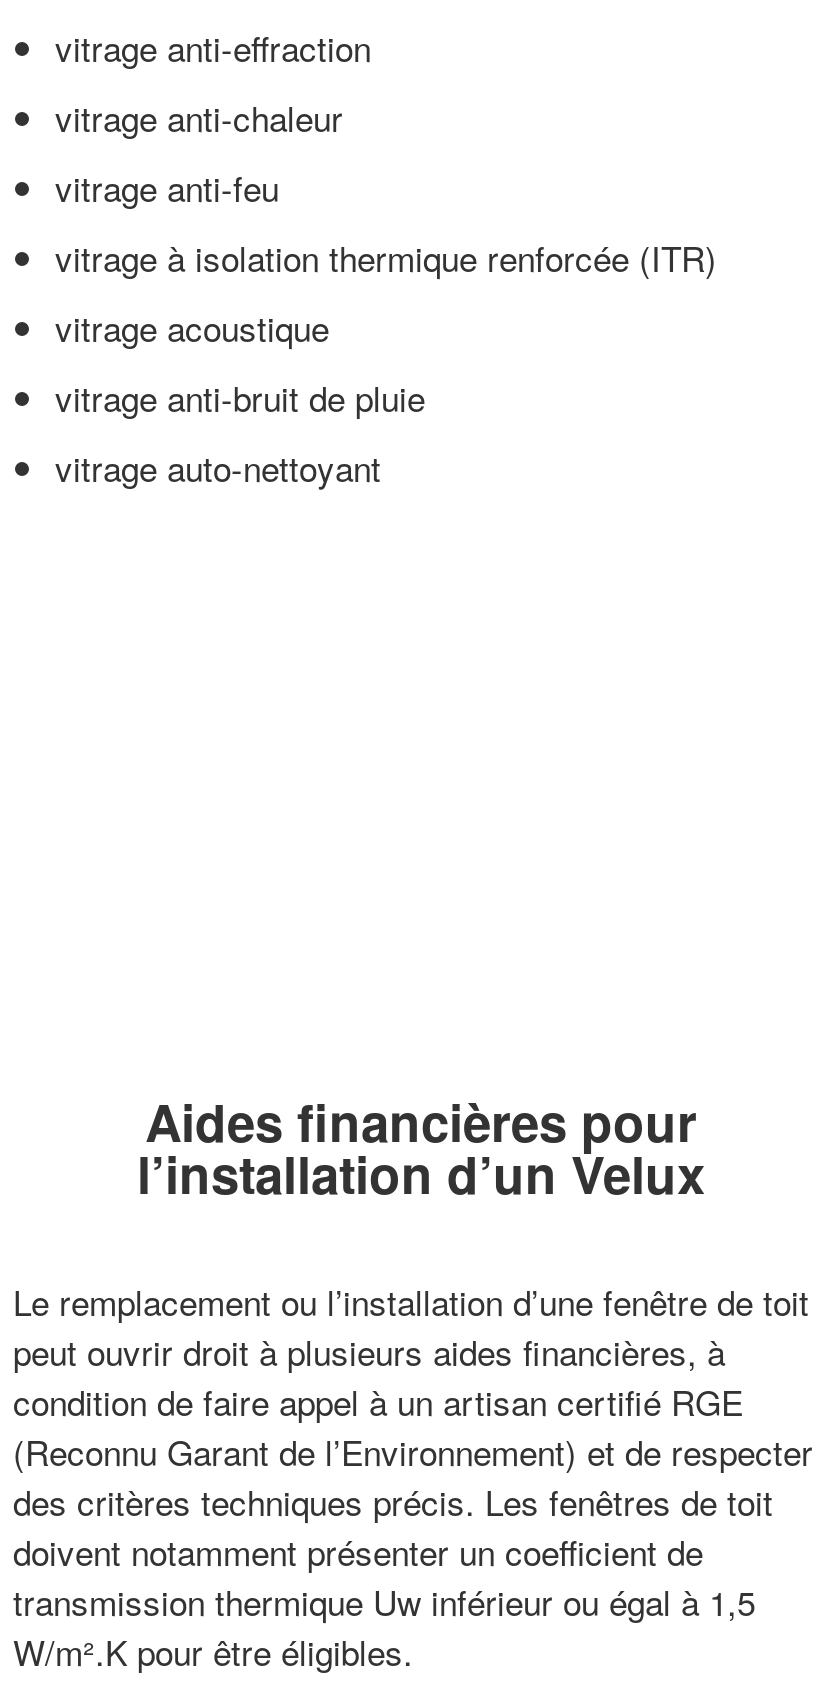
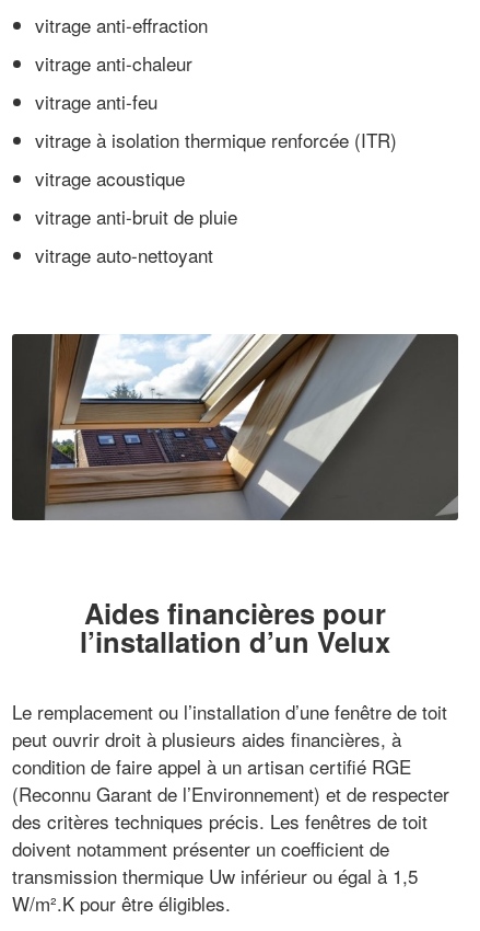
none -> [11,333,459,521] [image]

